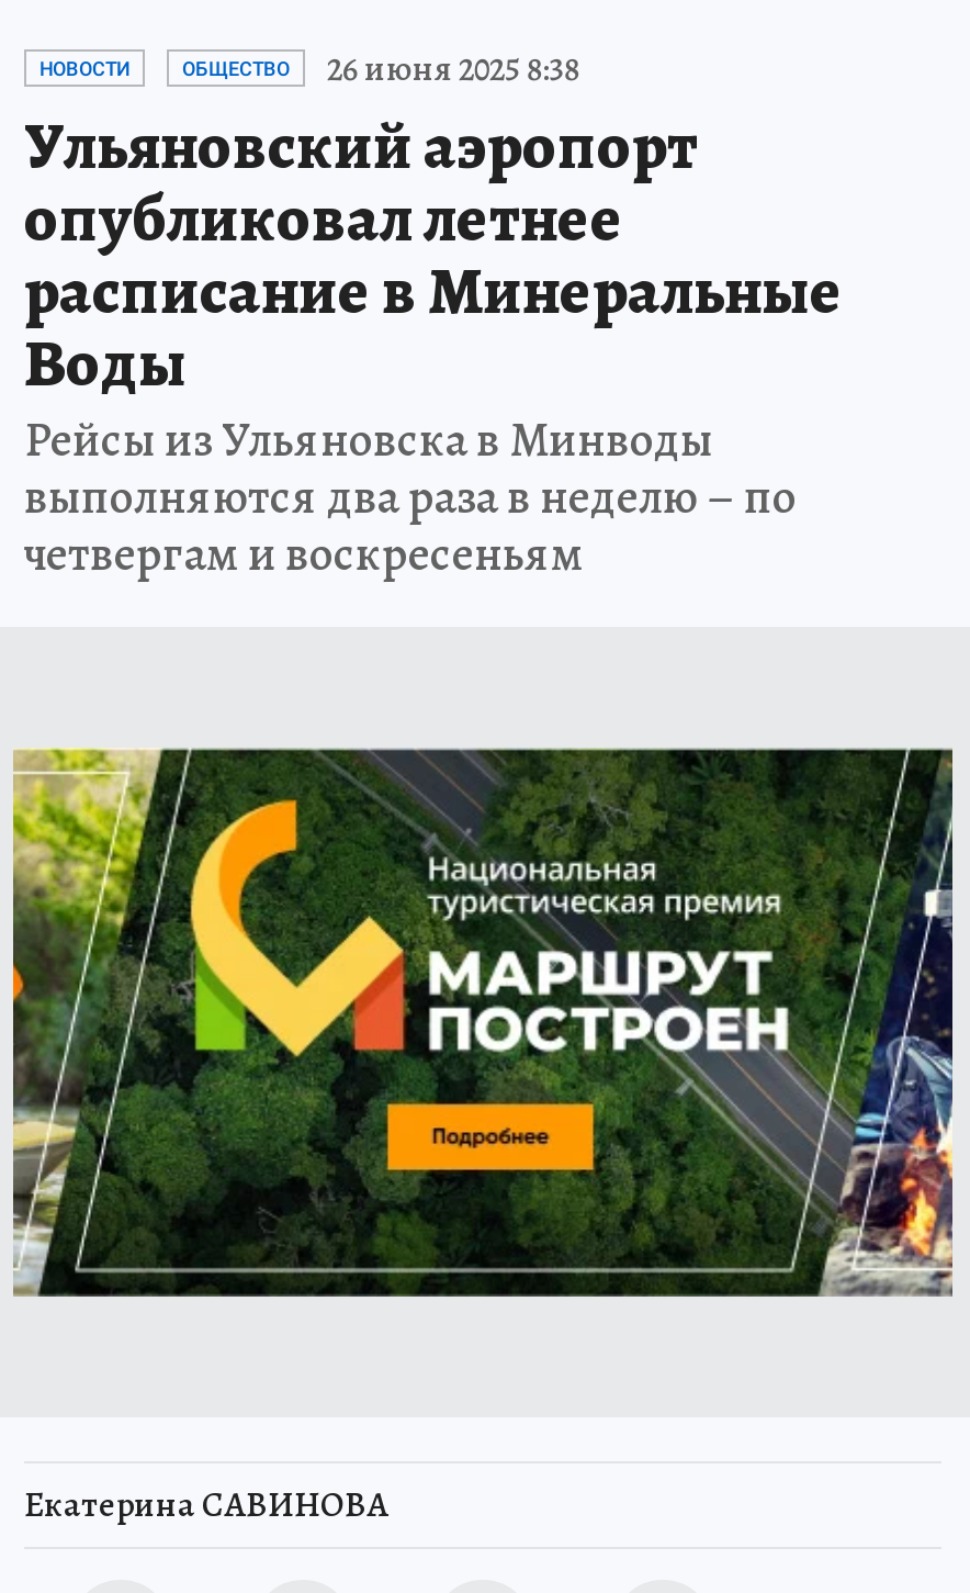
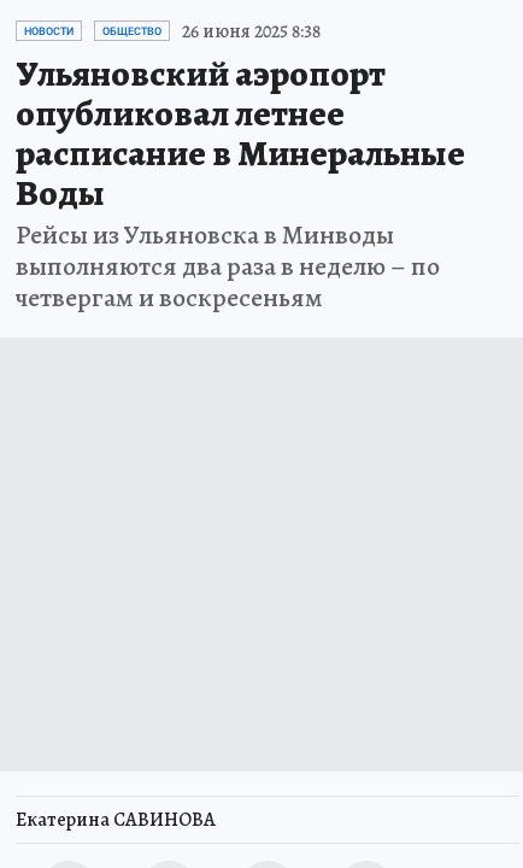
[11,745,955,1299] [image] -> none

